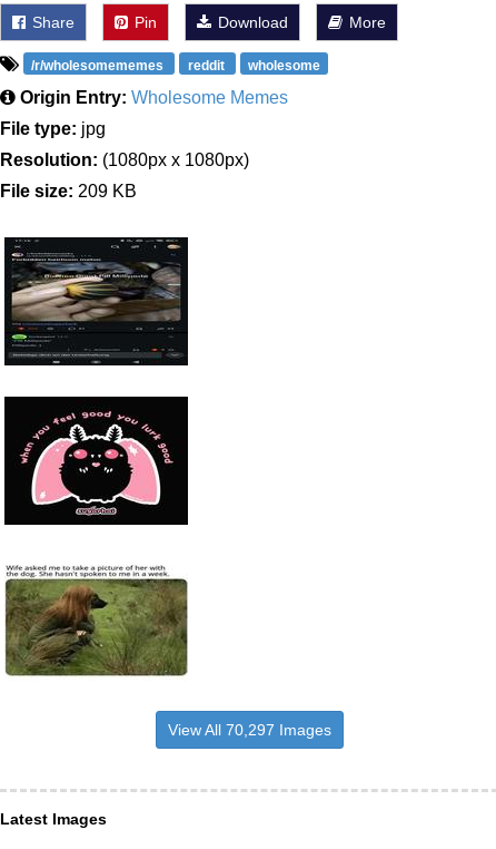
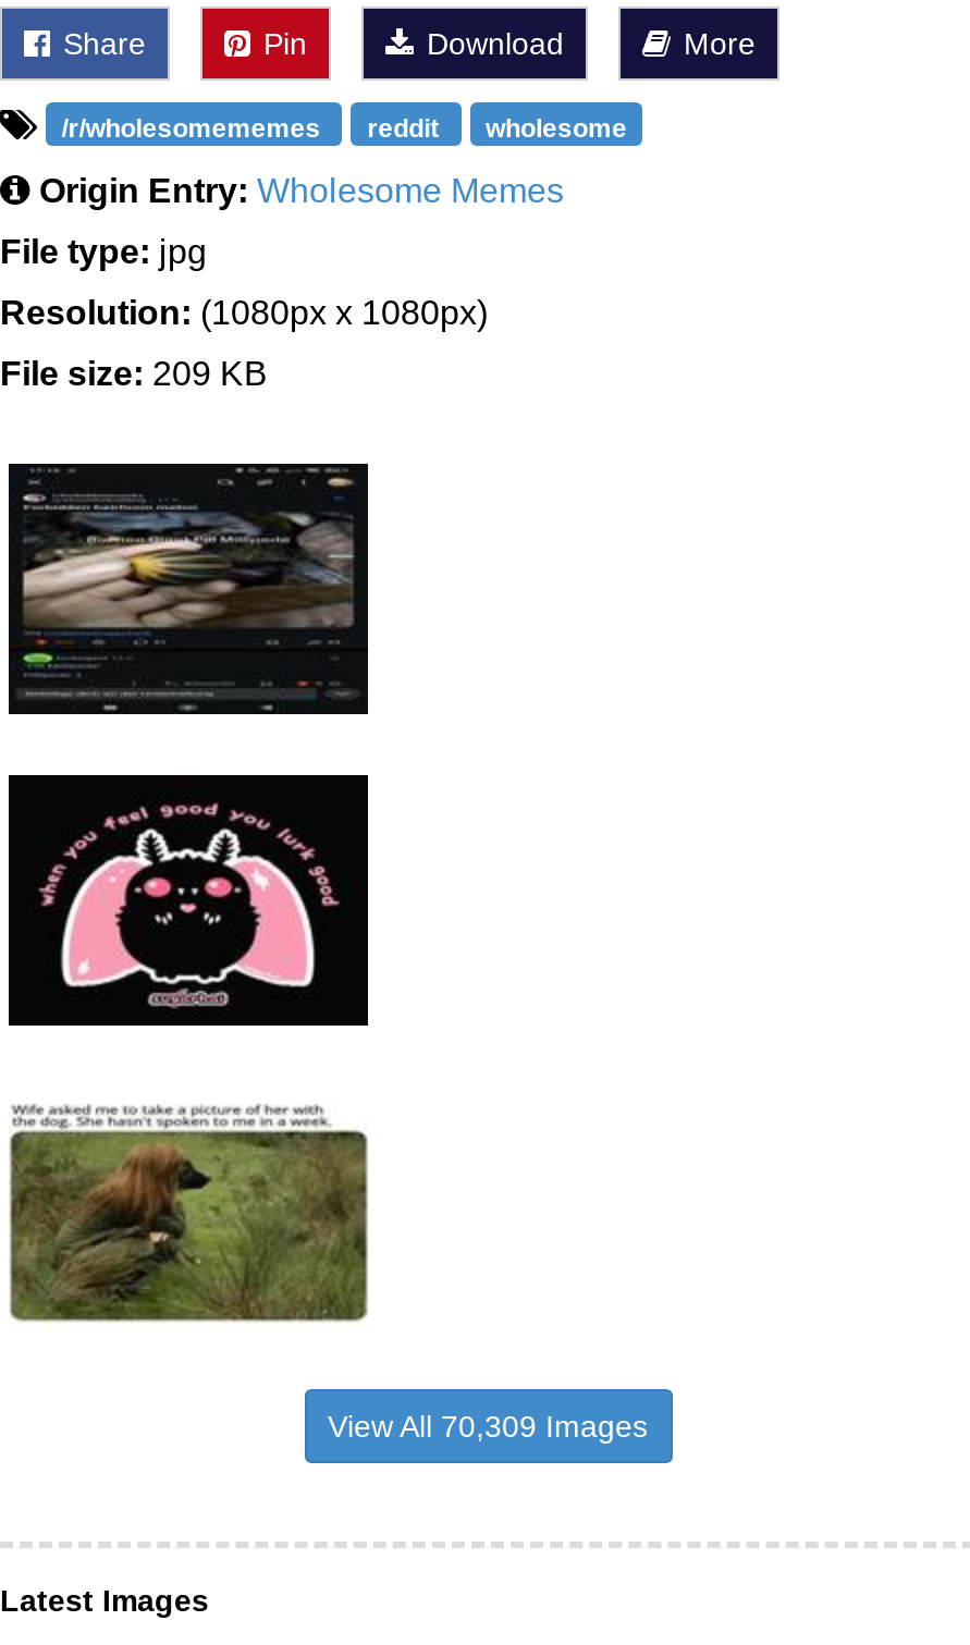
[167,721,331,739] View All 70,297 Images -> [328,1409,648,1444] View All 70,309 Images

